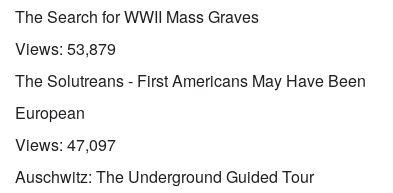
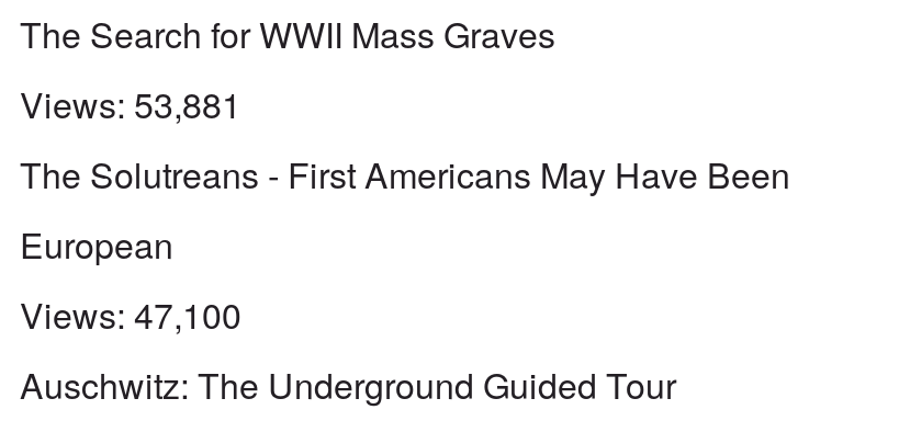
[15,37,116,60] Views: 53,879 -> [20,80,241,130] Views: 53,881
[15,133,116,156] Views: 47,097 -> [20,290,241,341] Views: 47,100

